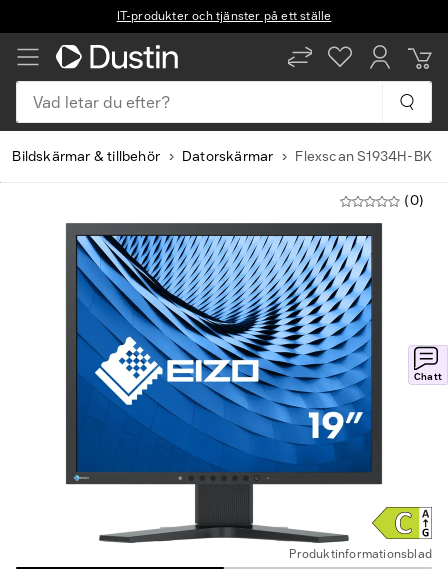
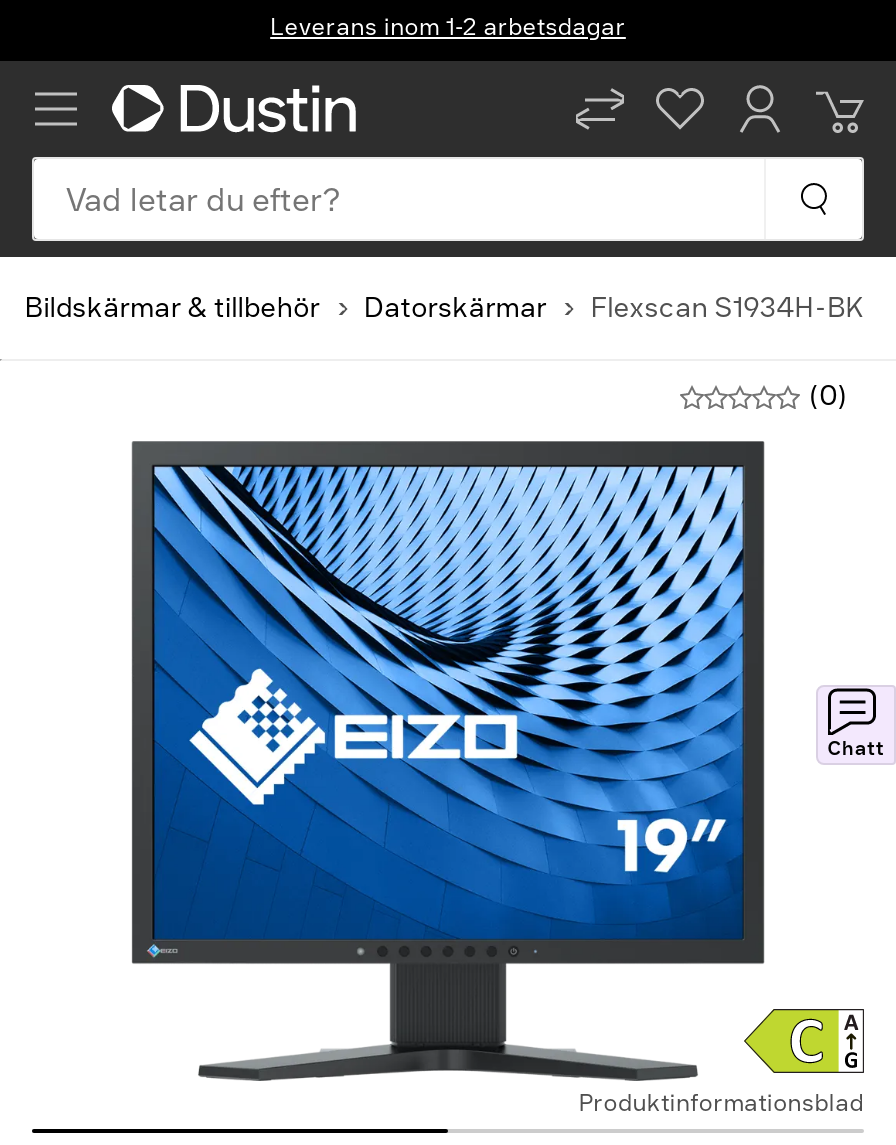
[117,9,331,23] IT-produkter och tjänster på ett ställe -> [270,13,626,41] Leverans inom 1-2 arbetsdagar

